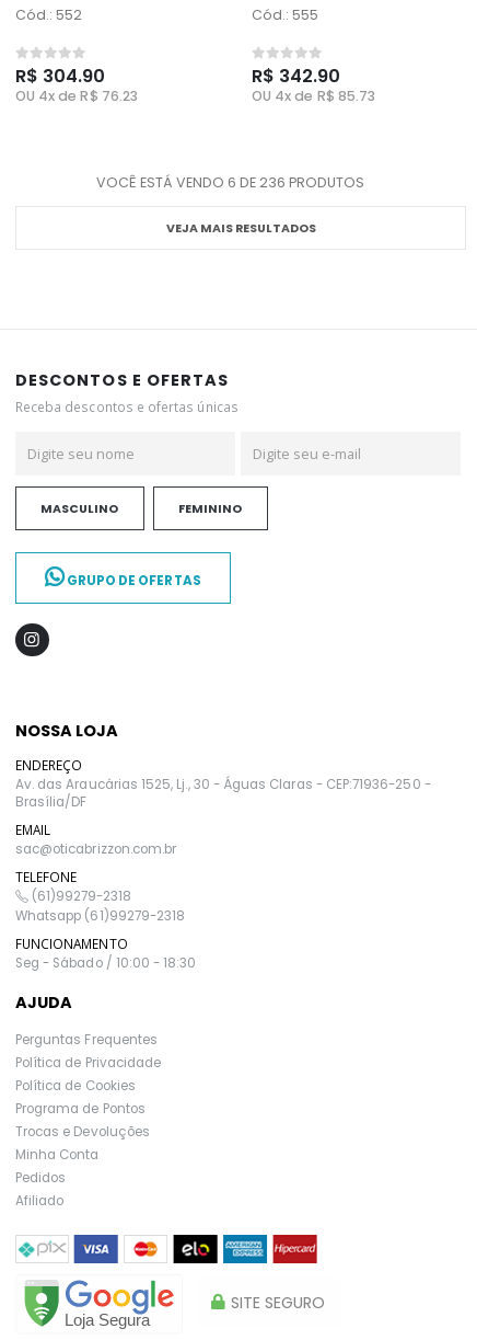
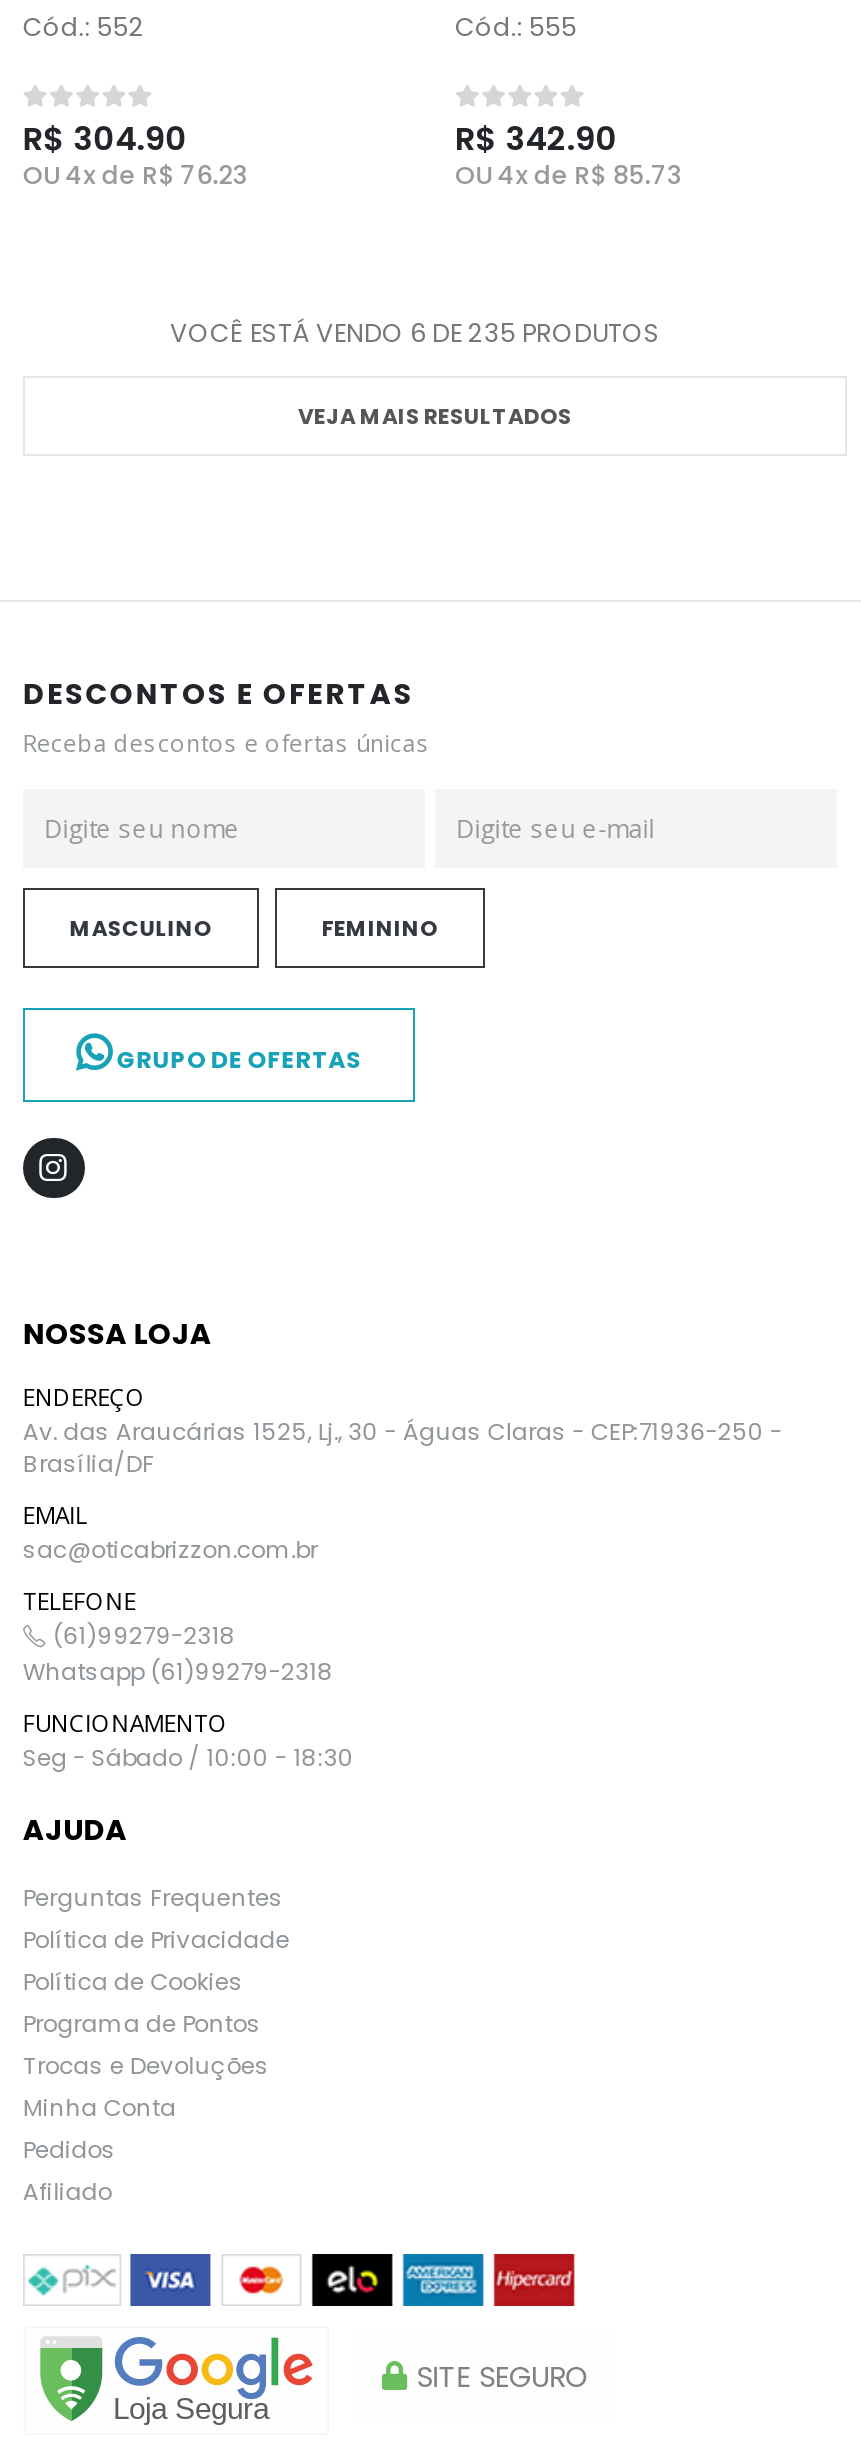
[96,173,364,192] VOCÊ ESTÁ VENDO 6 DE 236 PRODUTOS -> [170,316,660,350] VOCÊ ESTÁ VENDO 6 DE 235 PRODUTOS

